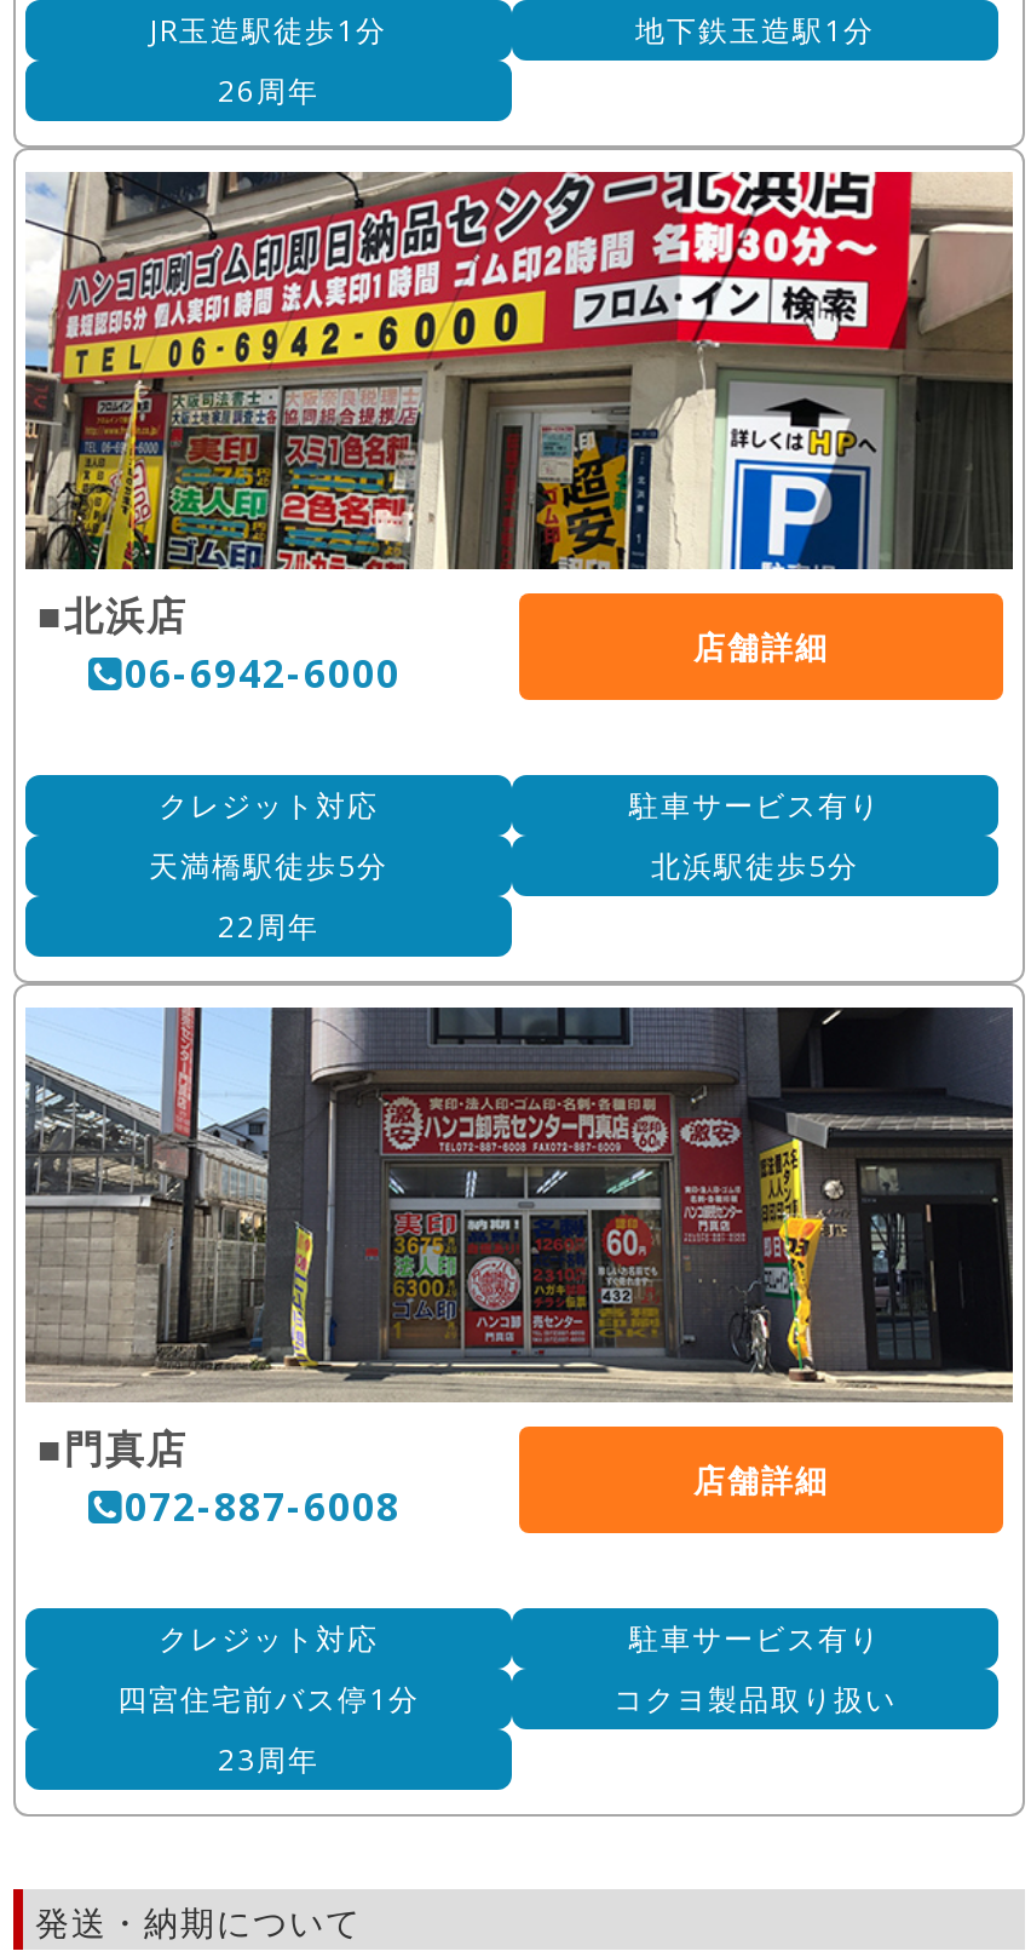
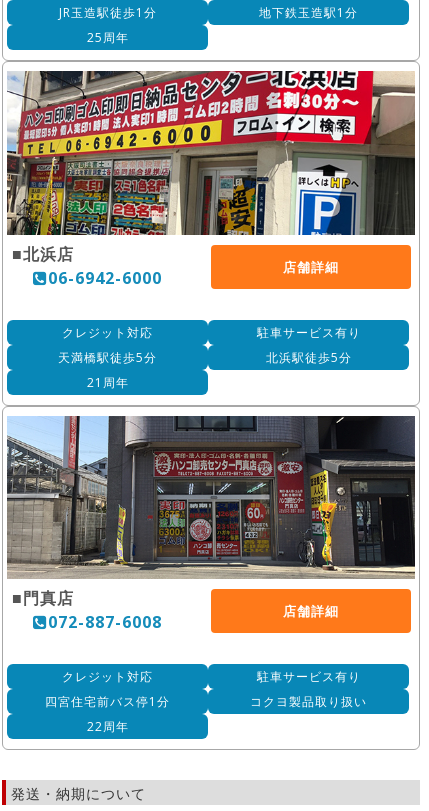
[218,71,319,112] 26周年 -> [86,29,128,46] 25周年
[218,905,319,946] 22周年 -> [86,374,128,391] 21周年
[218,1739,319,1780] 23周年 -> [86,718,128,735] 22周年

